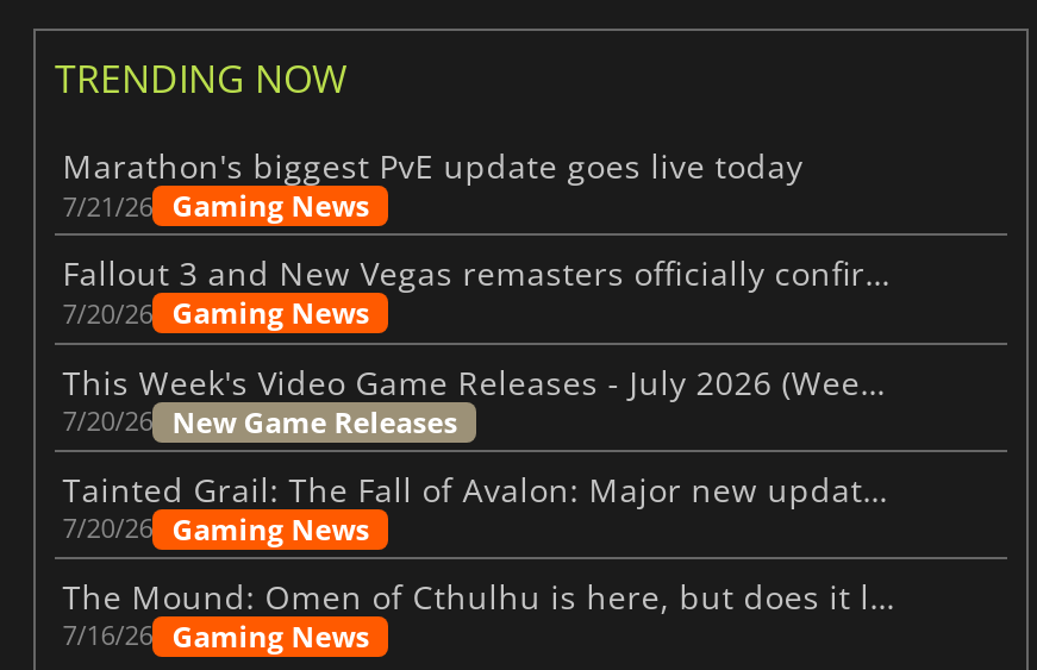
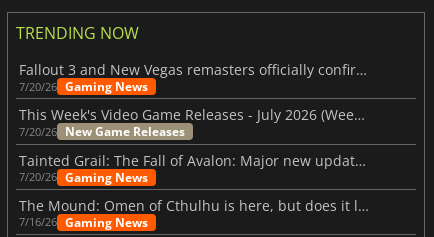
[62,143,803,227] Marathon's biggest PvE update goes live today | 7/21/26 Gaming News -> none

